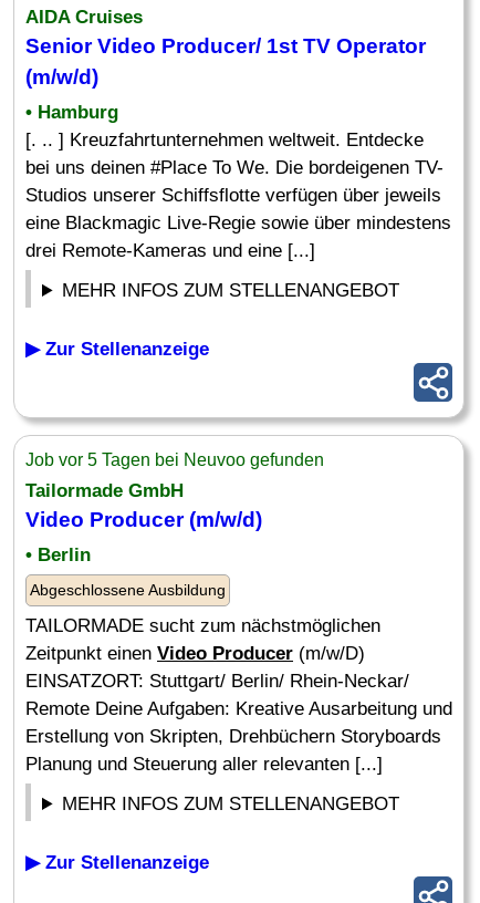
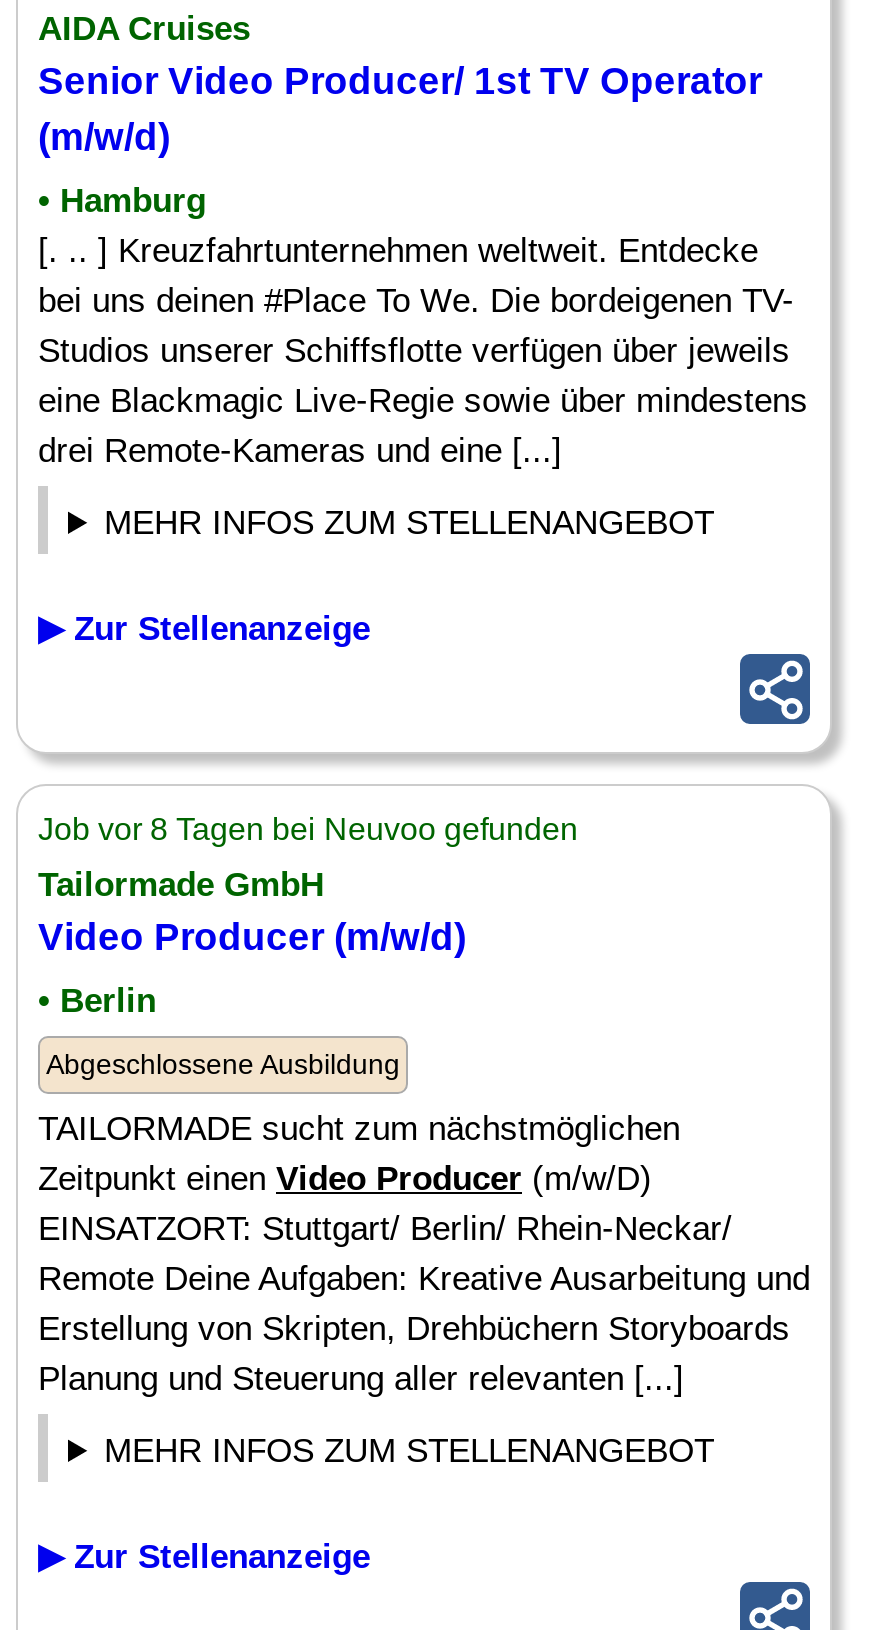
[25,450,324,469] Job vor 5 Tagen bei Neuvoo gefunden -> [38,812,578,846] Job vor 8 Tagen bei Neuvoo gefunden

